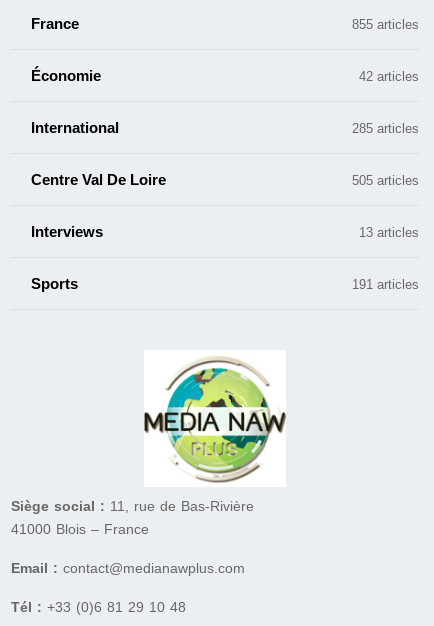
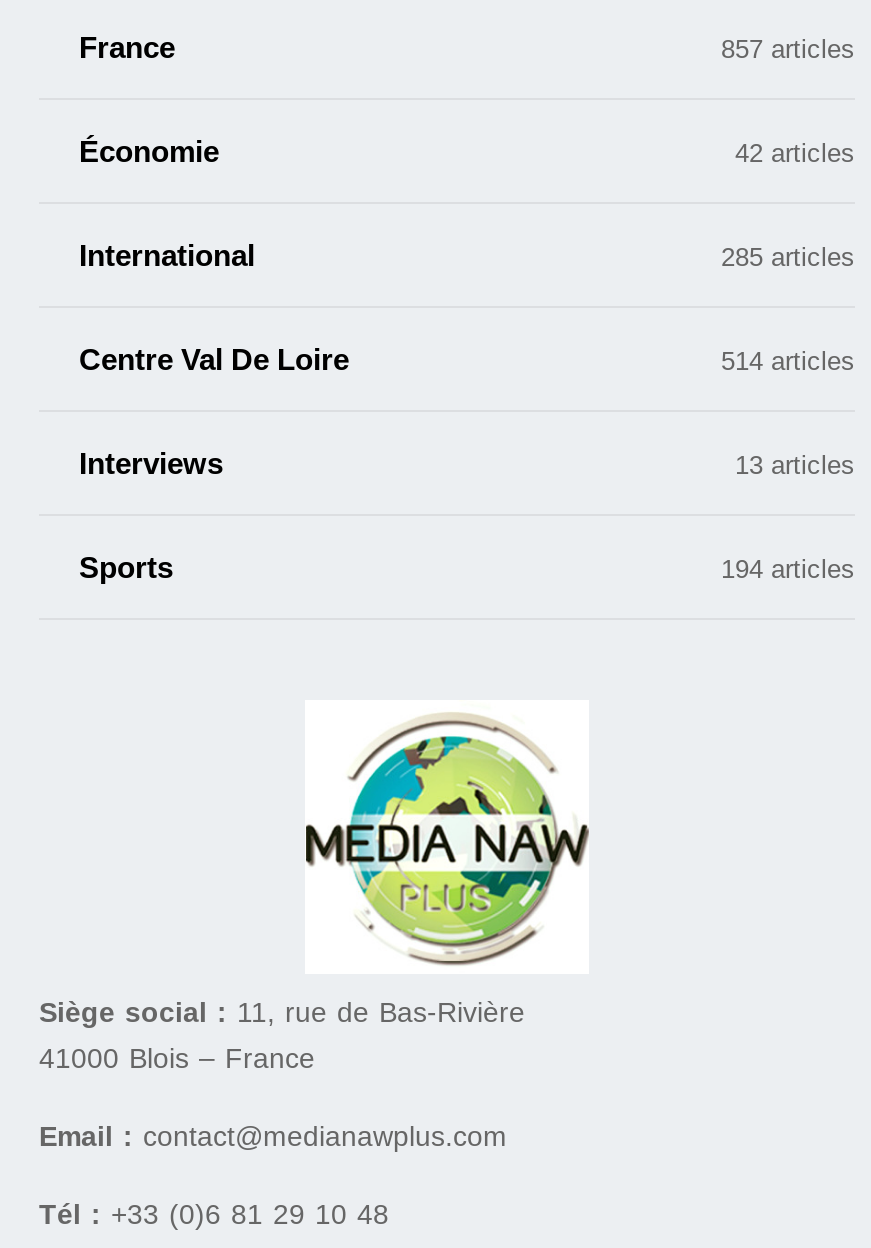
[352,17,419,32] 855 articles -> [721,35,855,65] 857 articles
[352,173,419,188] 505 articles -> [721,347,855,377] 514 articles
[352,277,419,292] 191 articles -> [721,555,855,585] 194 articles

